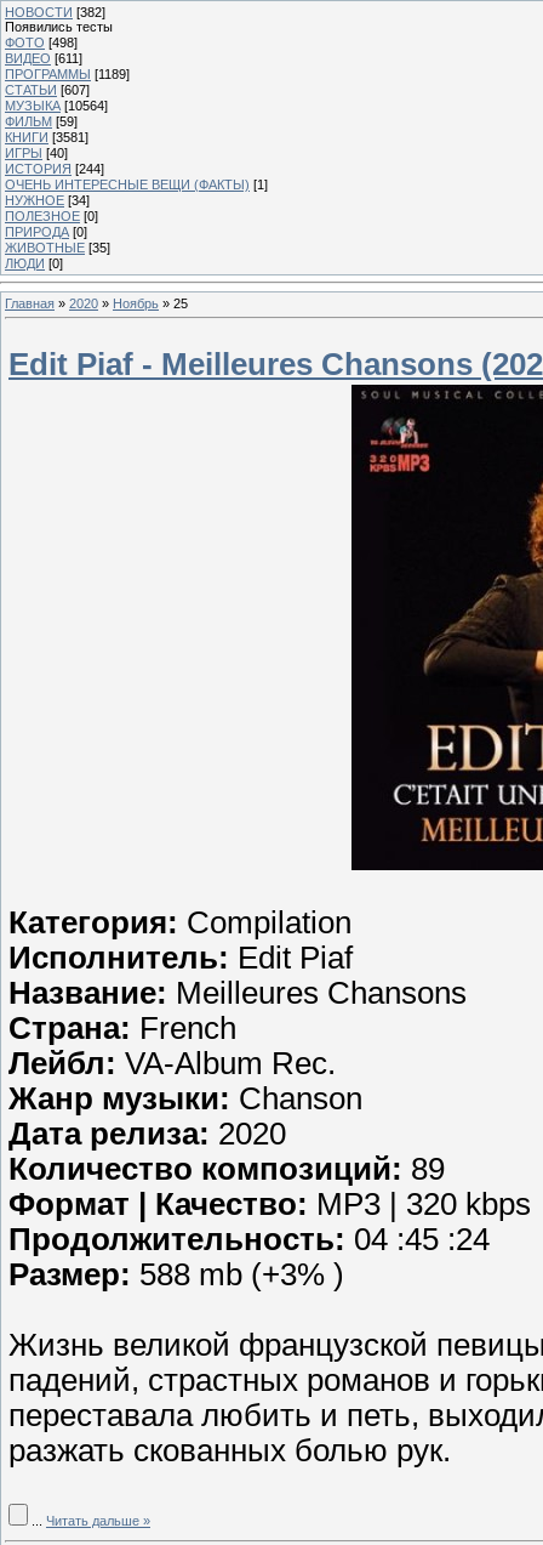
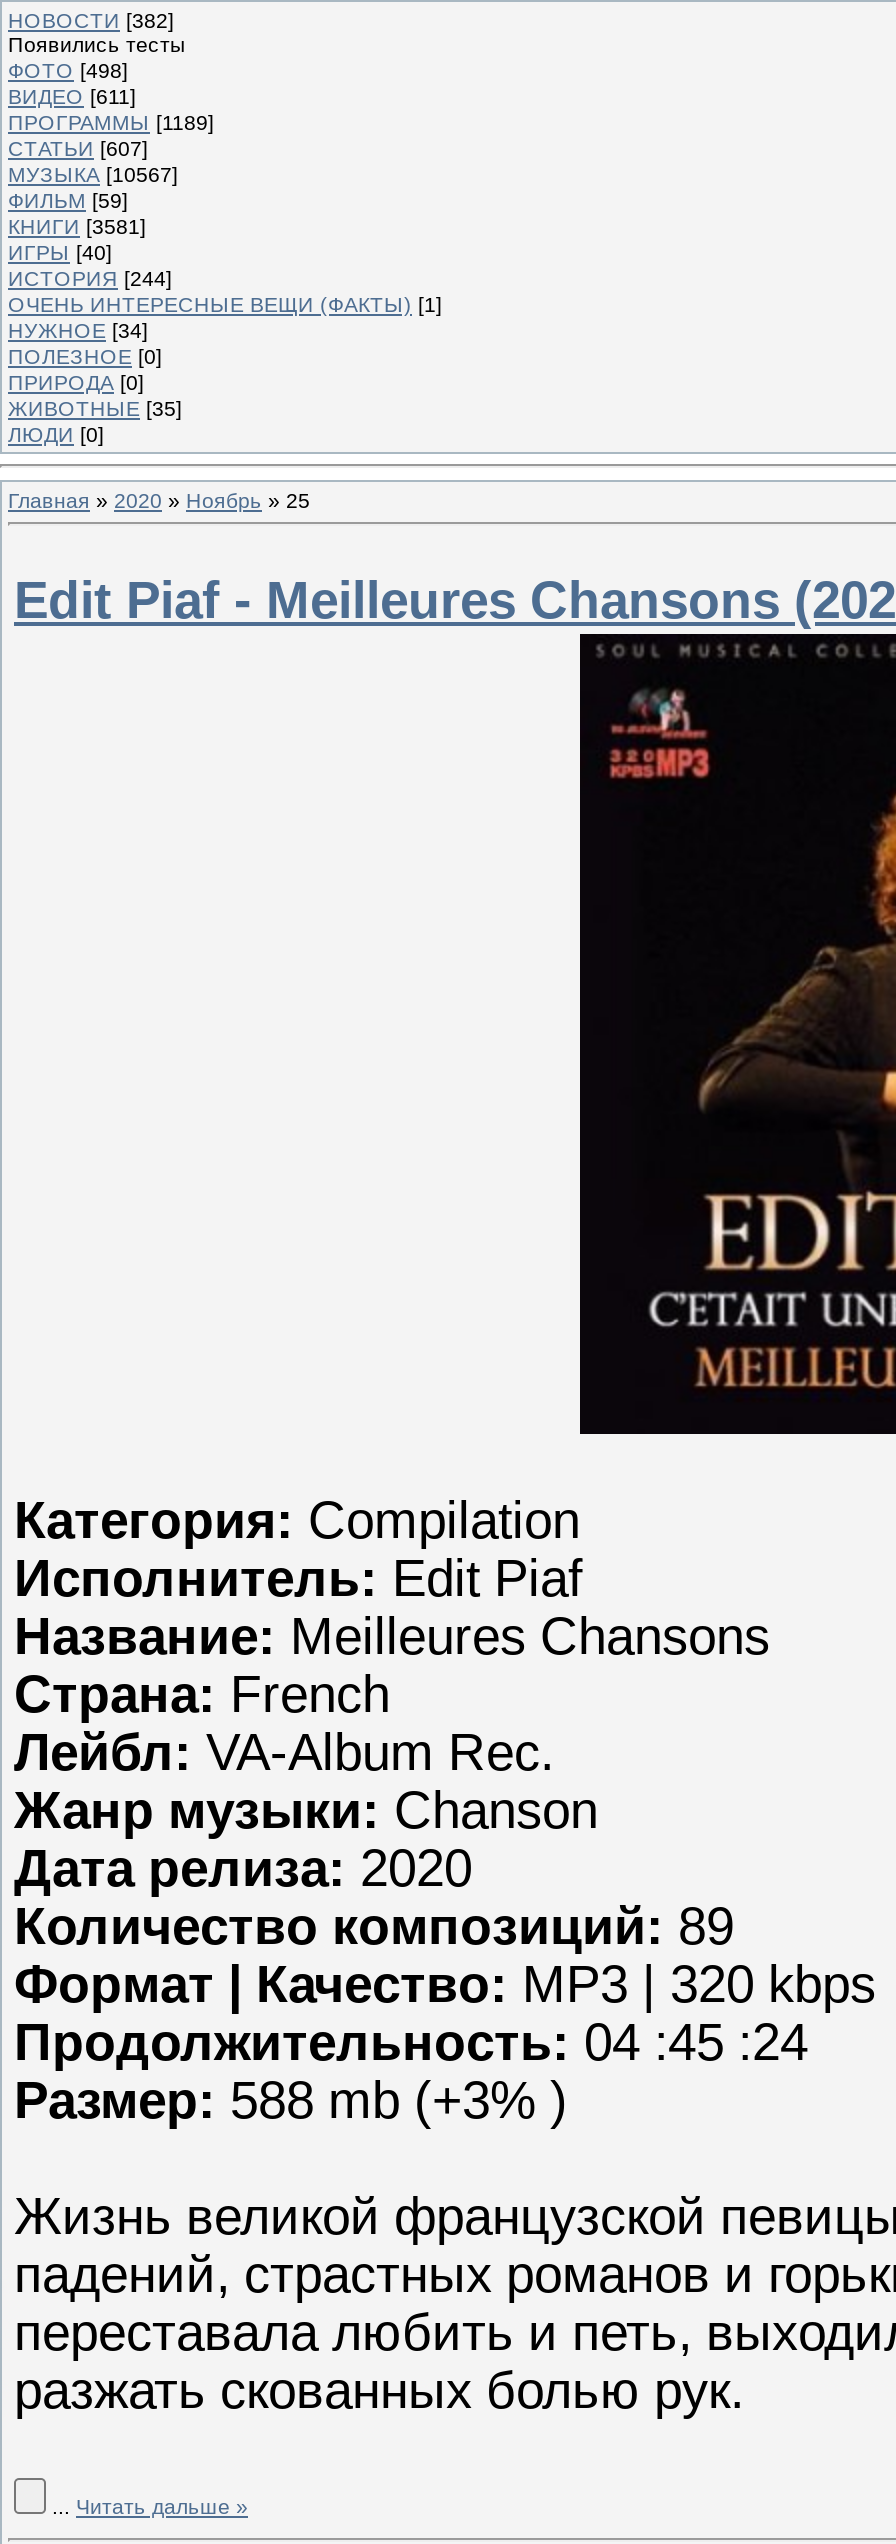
[5,98,108,113] МУЗЫКА [10564] -> [8,162,178,186] МУЗЫКА [10567]

